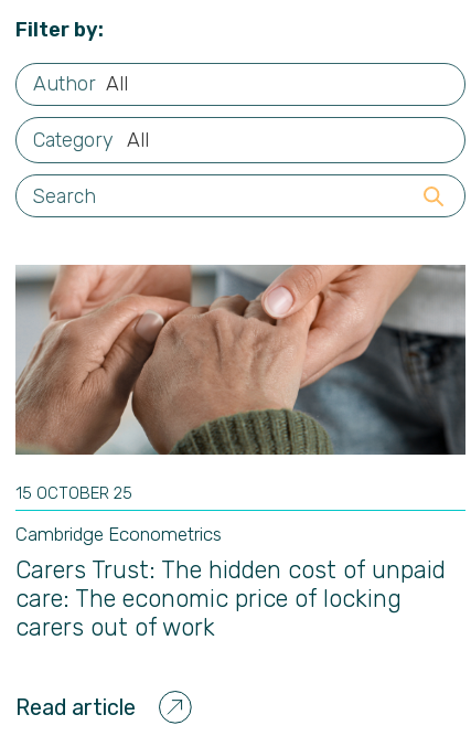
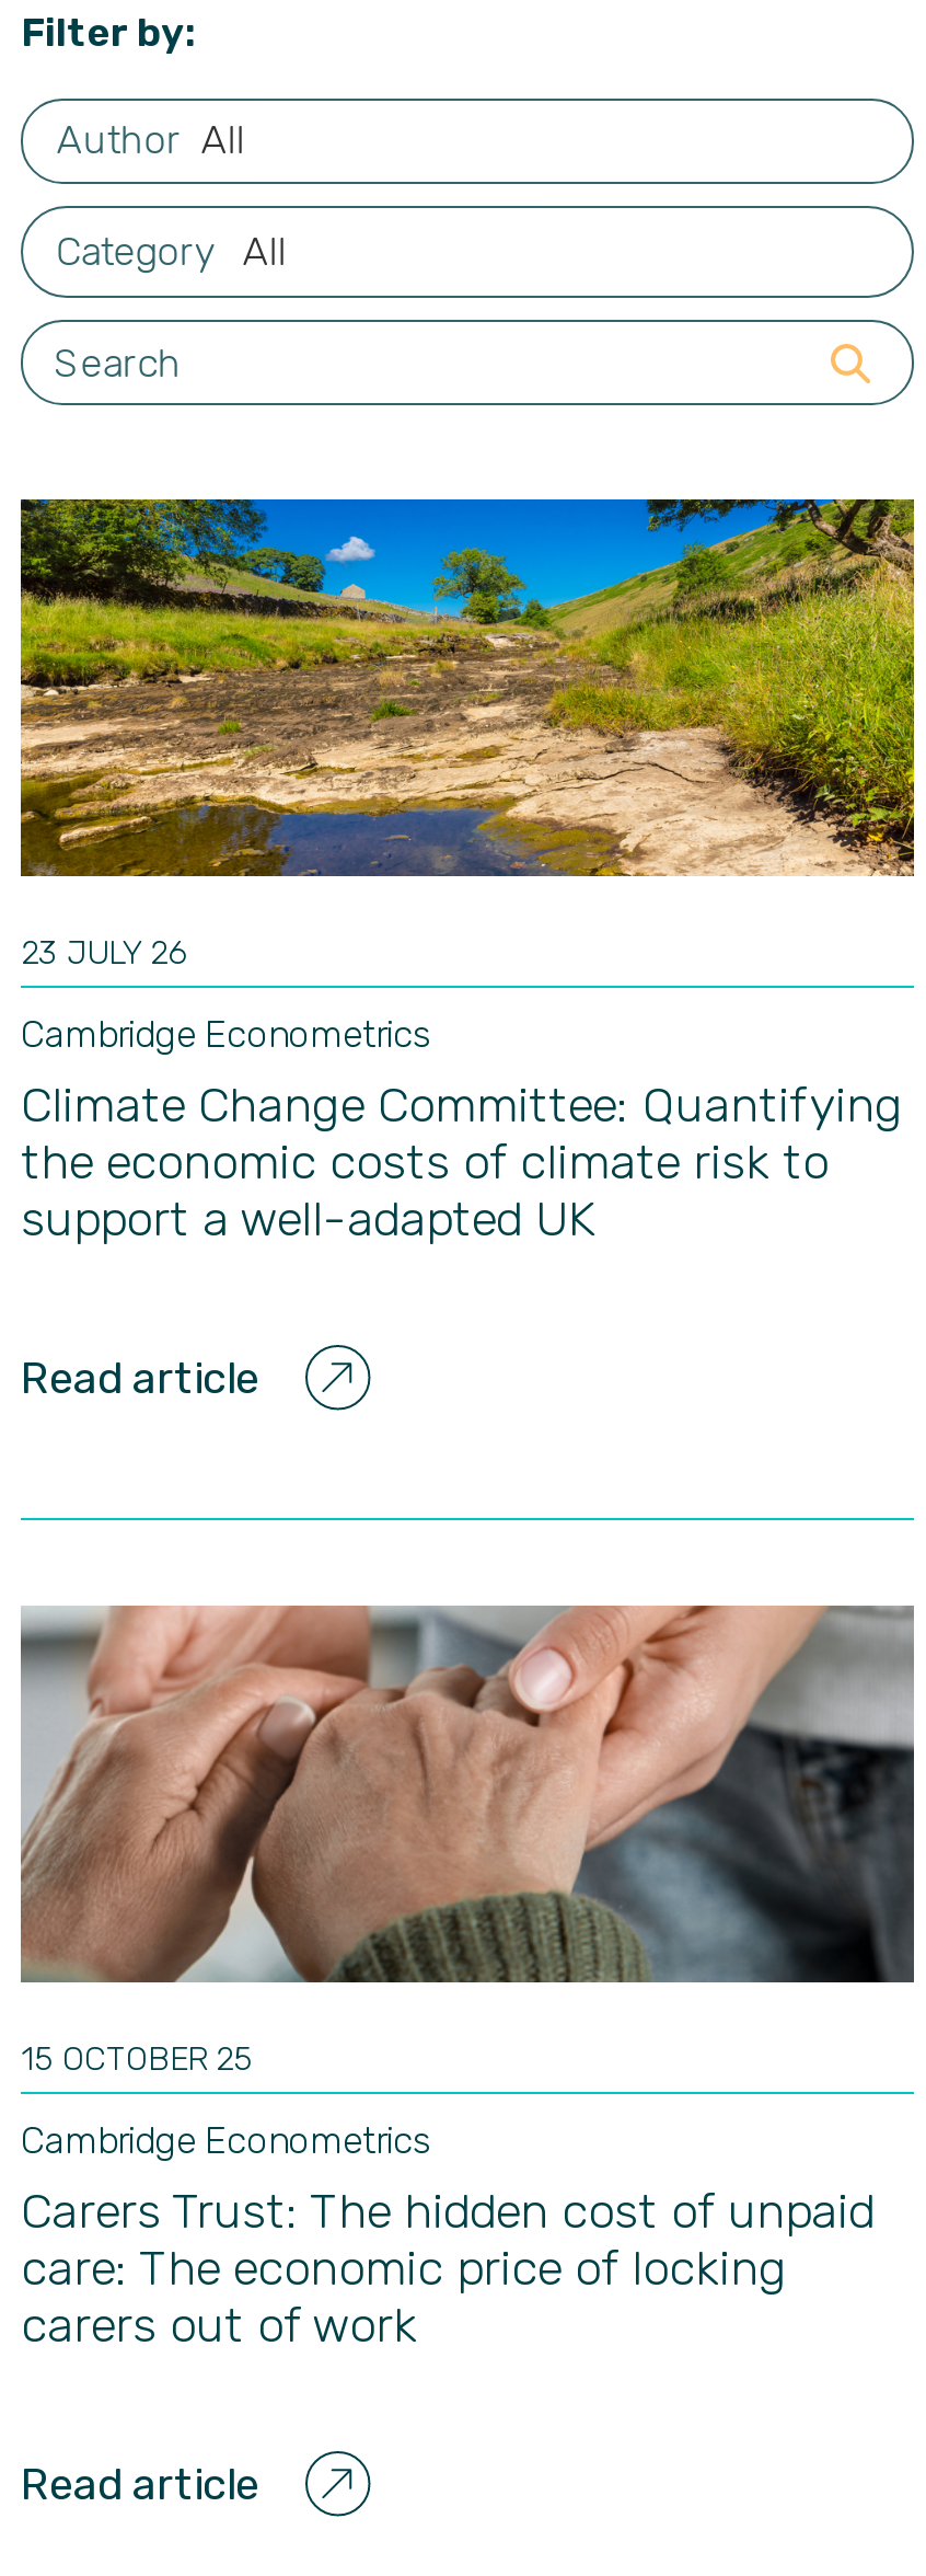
none -> [19,497,916,1404] [image] | 23 JULY 26 | Cambridge Econometrics | Climate Change Committee: Quantifying | the economic costs of climate risk to | support a well-adapted UK | Read article

